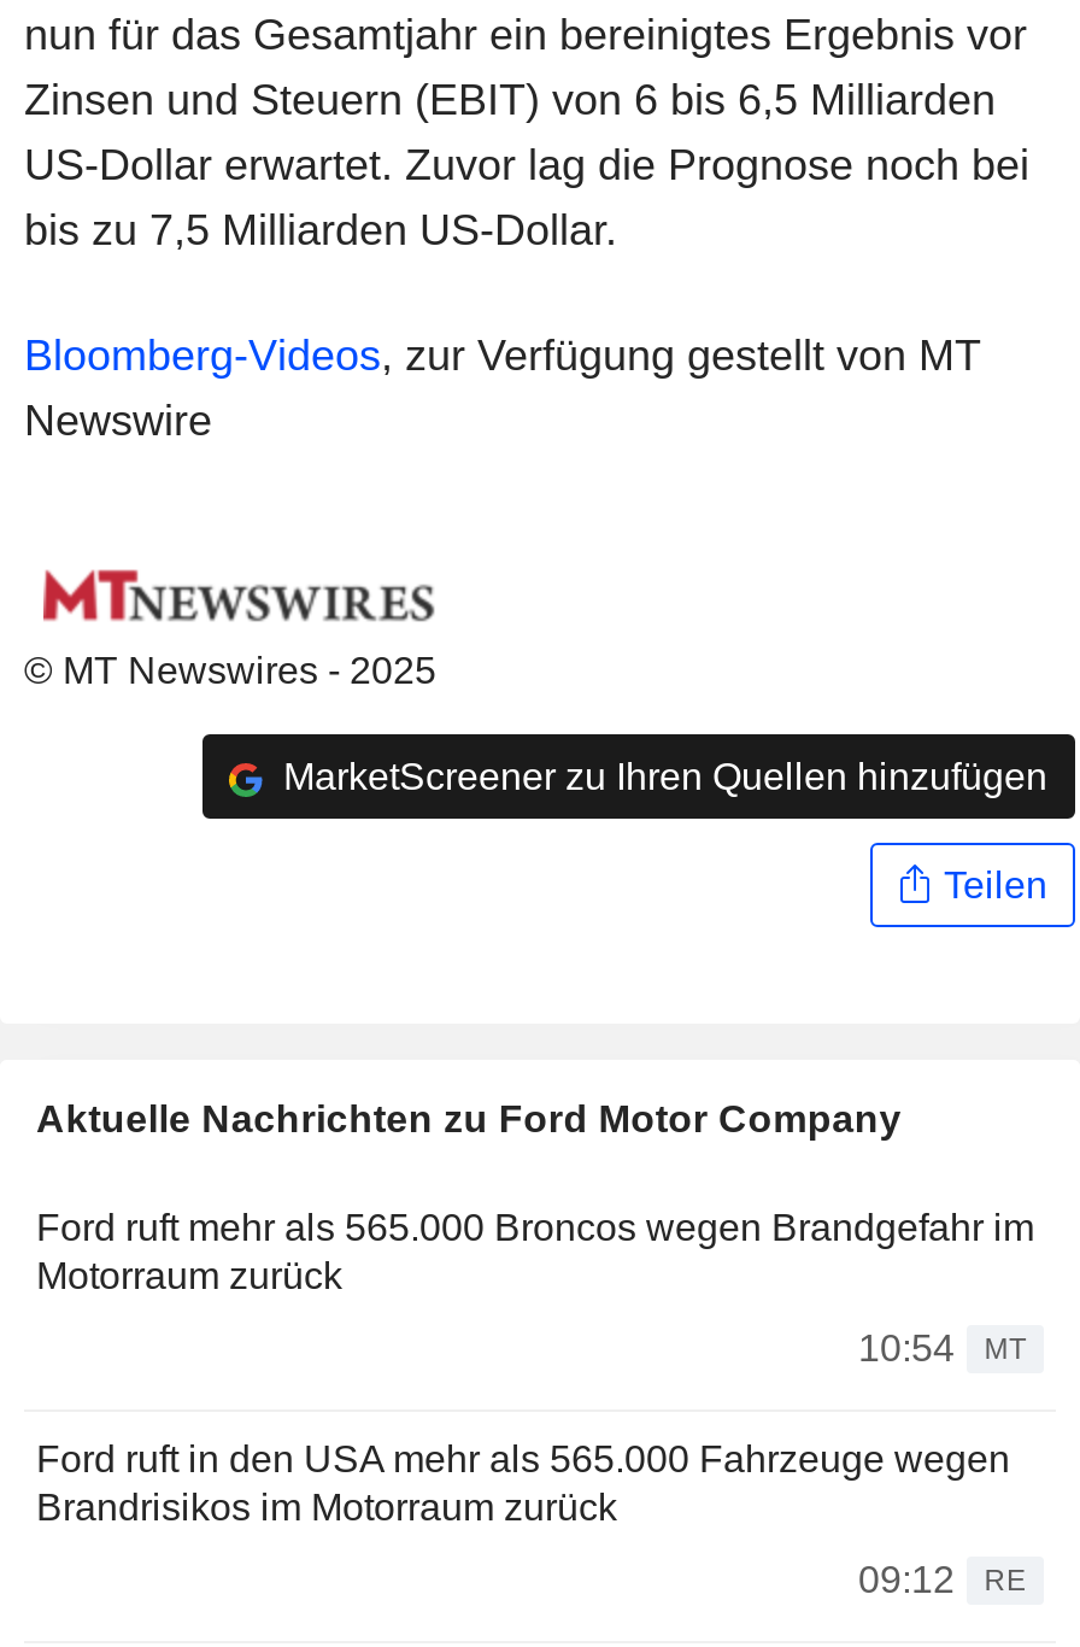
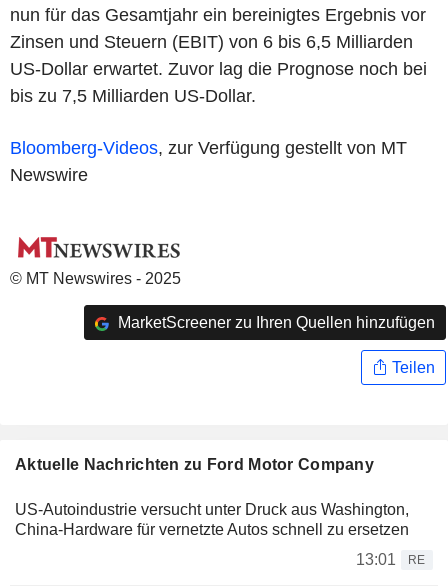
[36,1208,1034,1601] Ford ruft mehr als 565.000 Broncos wegen Brandgefahr im | Motorraum zurück | 10:54 | MT | Ford ruft in den USA mehr als 565.000 Fahrzeuge wegen | Brandrisikos im Motorraum zurück | 09:12 -> [15,501,409,568] US-Autoindustrie versucht unter Druck aus Washington, | China-Hardware für vernetzte Autos schnell zu ersetzen | 13:01

